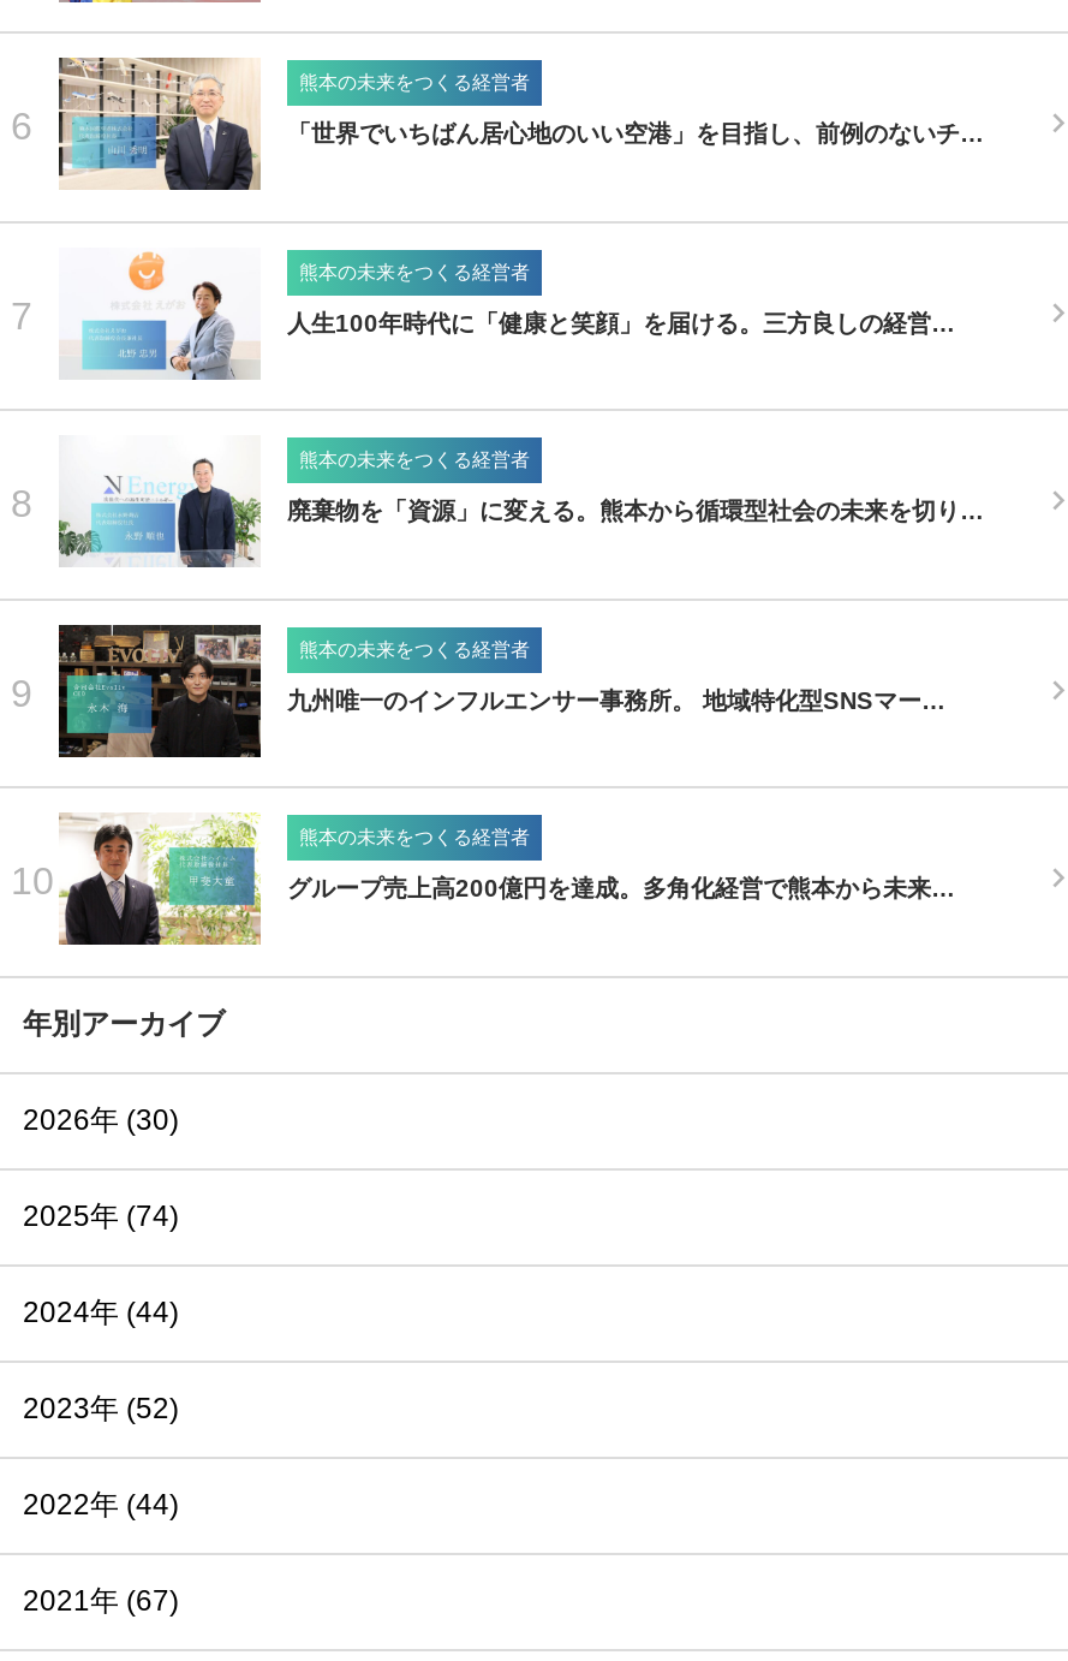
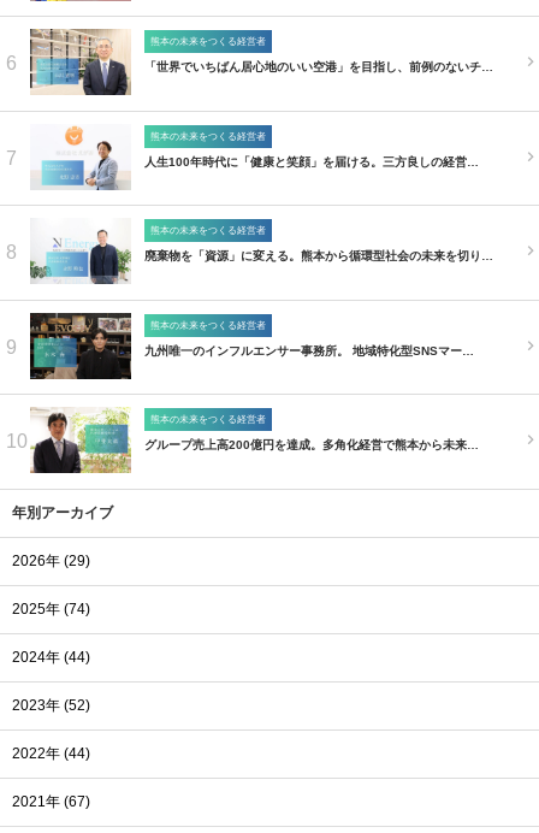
[23,1102,179,1136] 2026年 (30) -> [12,552,90,569] 2026年 (29)

